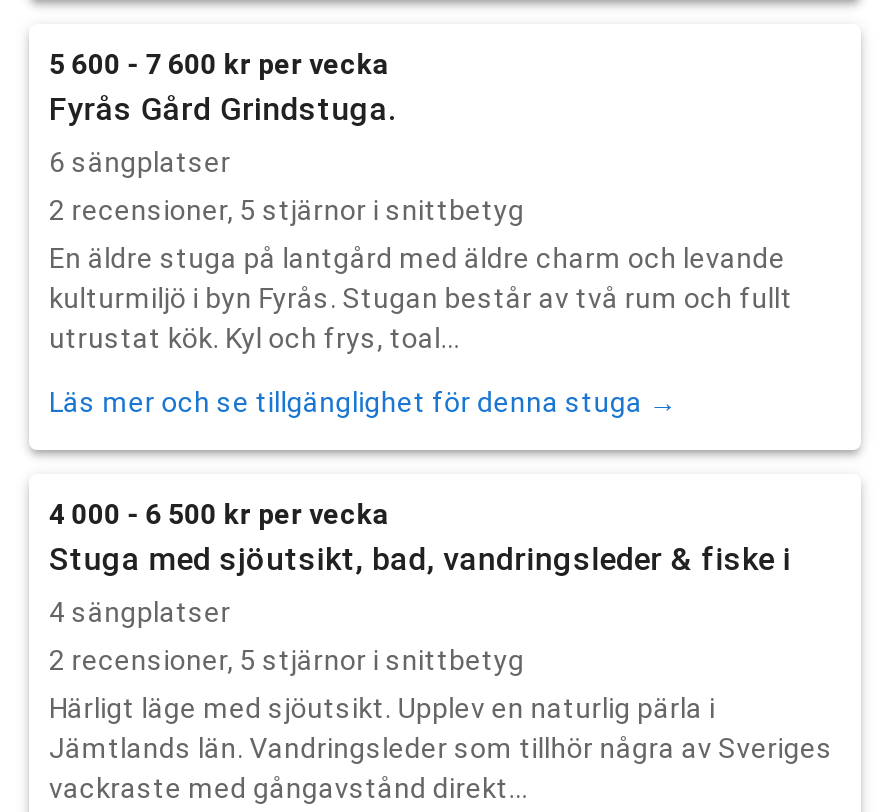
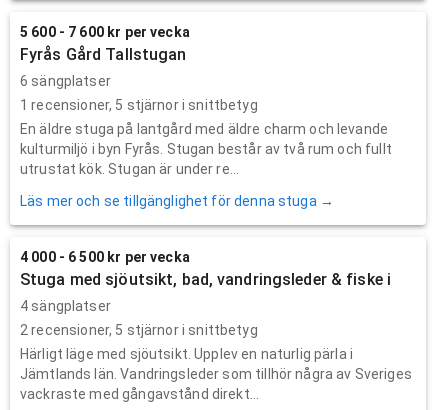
[49,89,396,127] Fyrås Gård Grindstuga. -> [20,45,186,64] Fyrås Gård Tallstugan
[49,193,524,225] 2 recensioner, 5 stjärnor i snittbetyg -> [20,97,258,113] 1 recensioner, 5 stjärnor i snittbetyg
[49,321,459,353] utrustat kök. Kyl och frys, toal... -> [20,161,239,177] utrustat kök. Stugan är under re...

